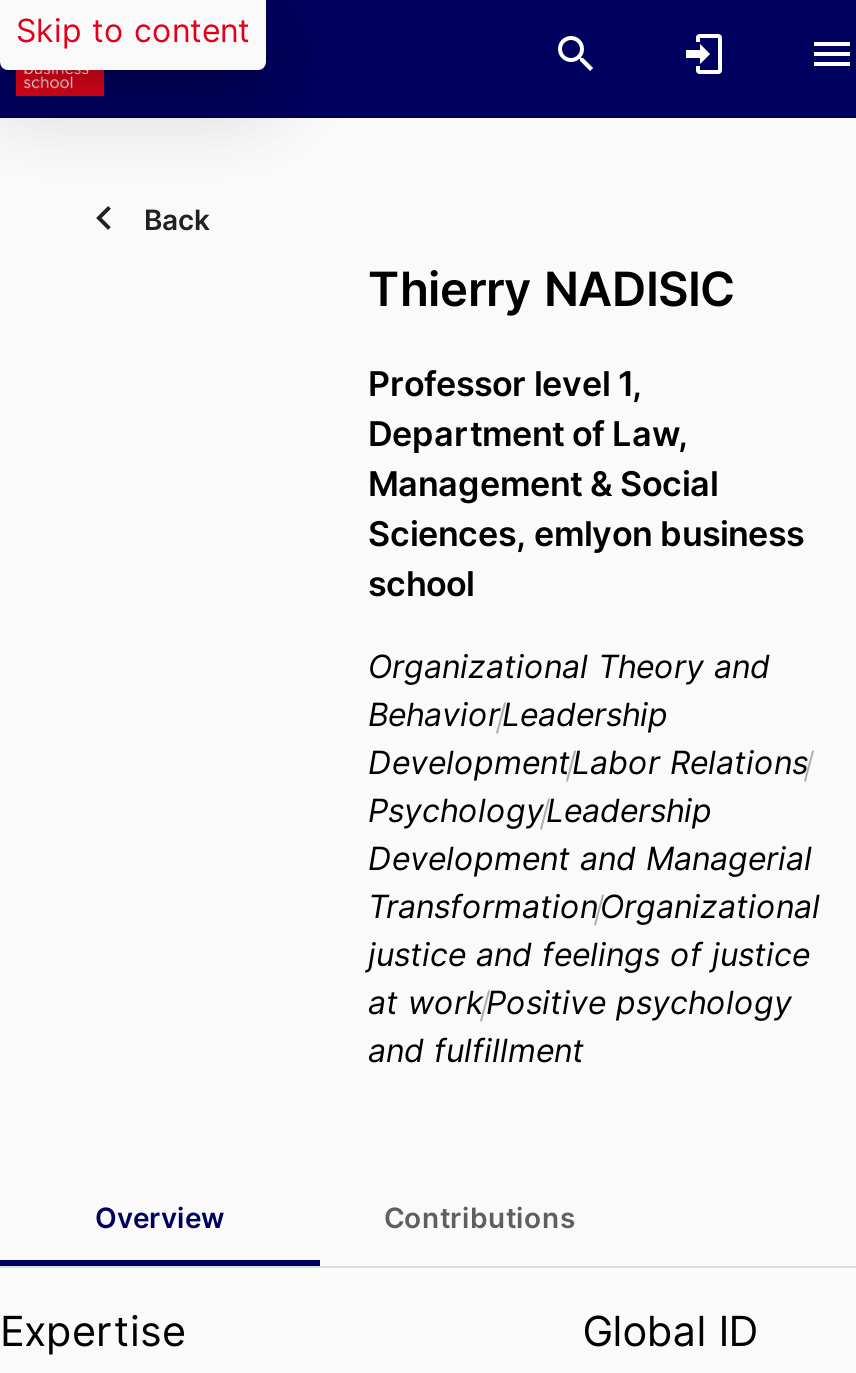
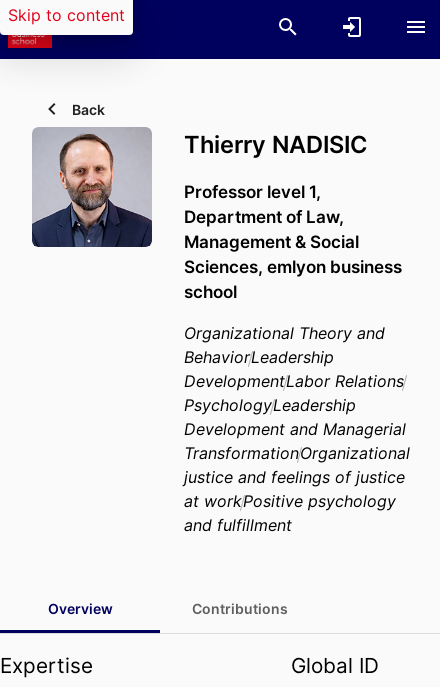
none -> [31,127,153,248] [image]

